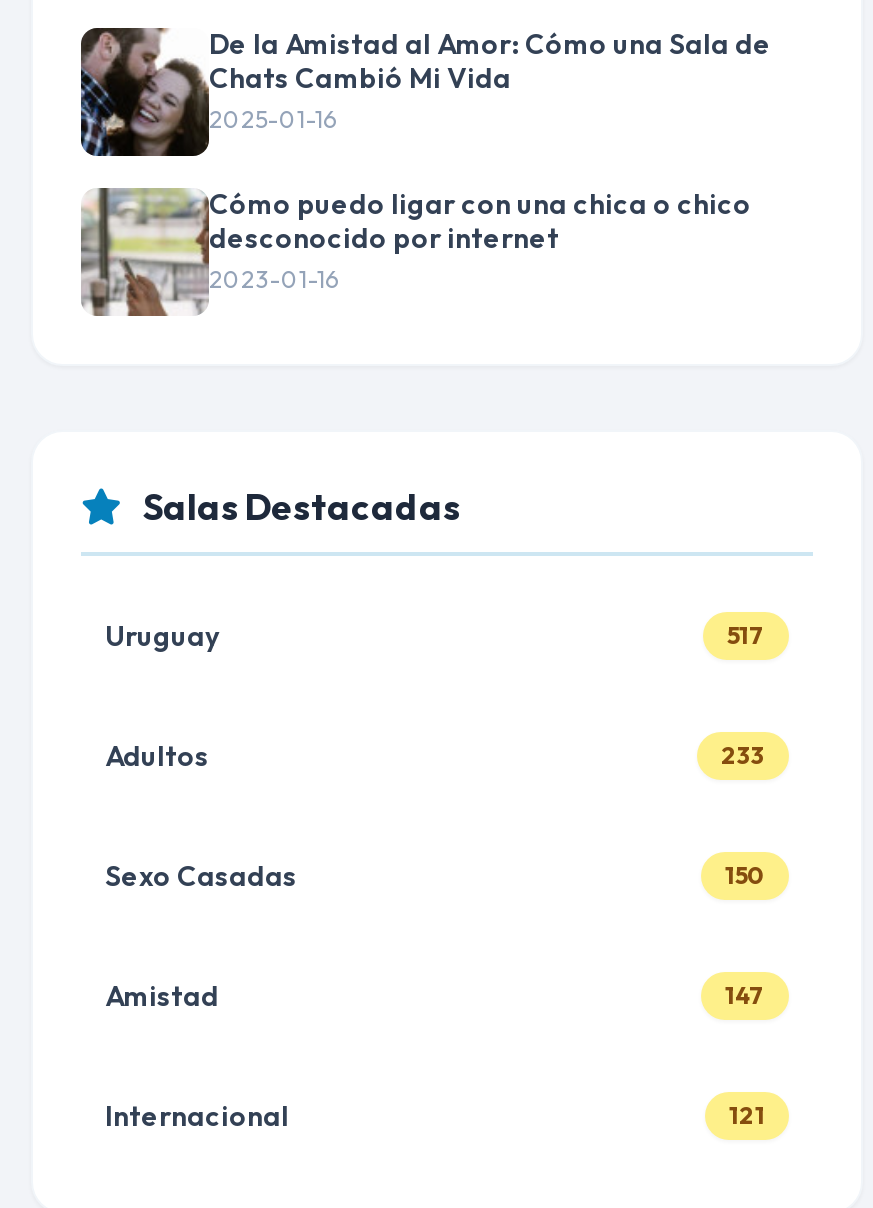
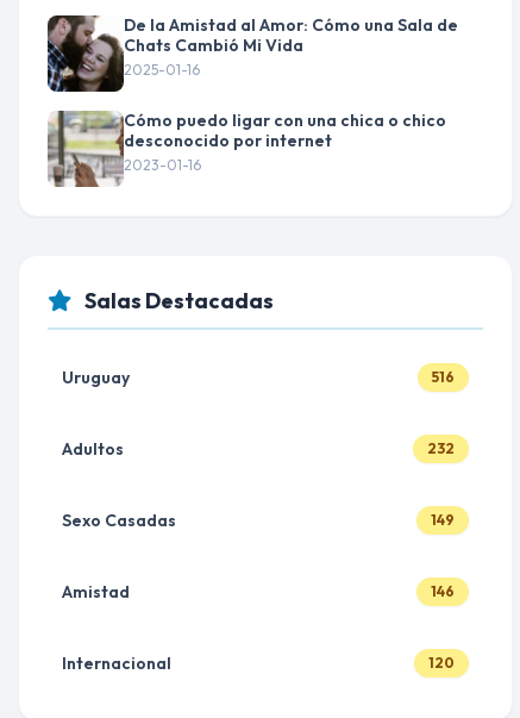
[727,620,765,650] 517 -> [432,368,455,386] 516
[721,740,765,770] 233 -> [427,439,455,457] 232
[725,860,765,890] 150 -> [431,511,455,529] 149
[725,980,765,1010] 147 -> [431,582,455,600] 146
[729,1100,765,1130] 121 -> [428,654,455,672] 120

